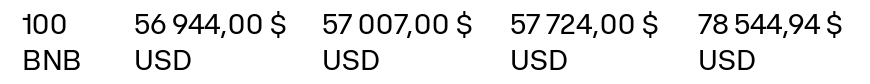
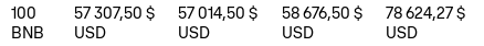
[134,5,286,41] 56 944,00 $ -> [74,3,155,23] 57 307,50 $
[322,5,472,41] 57 007,00 $ -> [178,3,257,23] 57 014,50 $
[510,5,658,41] 57 724,00 $ -> [282,3,362,23] 58 676,50 $
[698,5,842,41] 78 544,94 $ -> [386,3,465,23] 78 624,27 $

